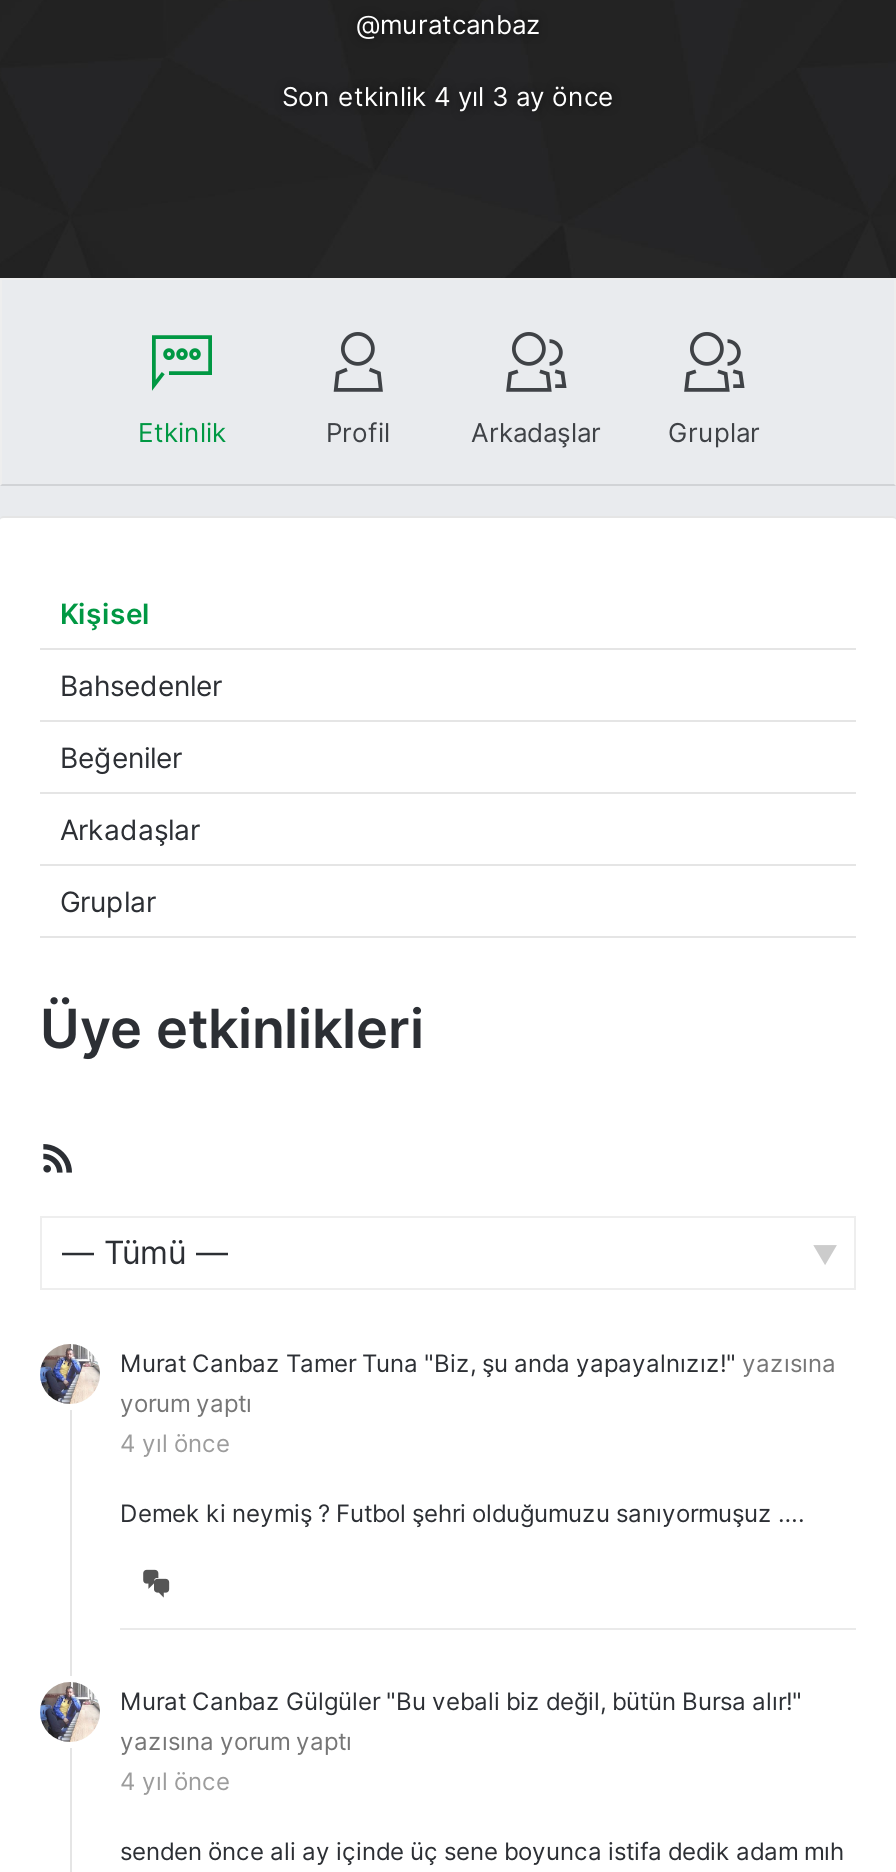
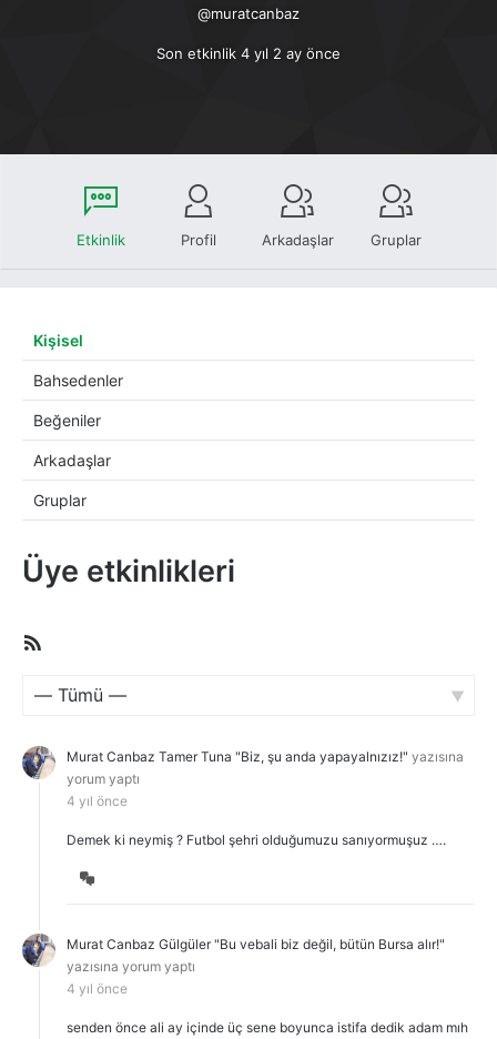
[282,80,614,112] Son etkinlik 4 yıl 3 ay önce -> [156,45,341,62] Son etkinlik 4 yıl 2 ay önce

